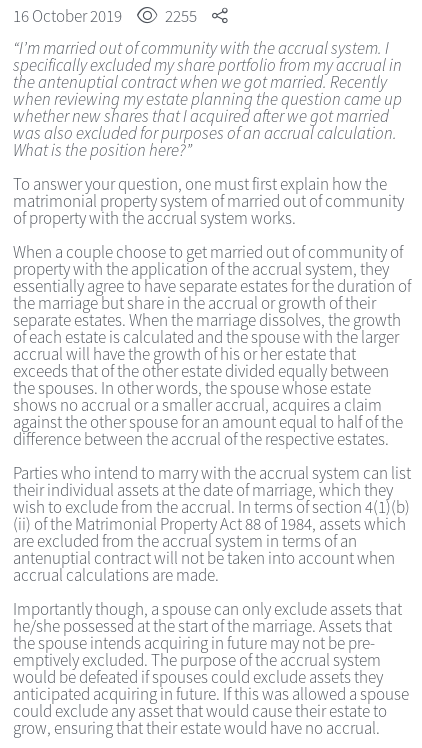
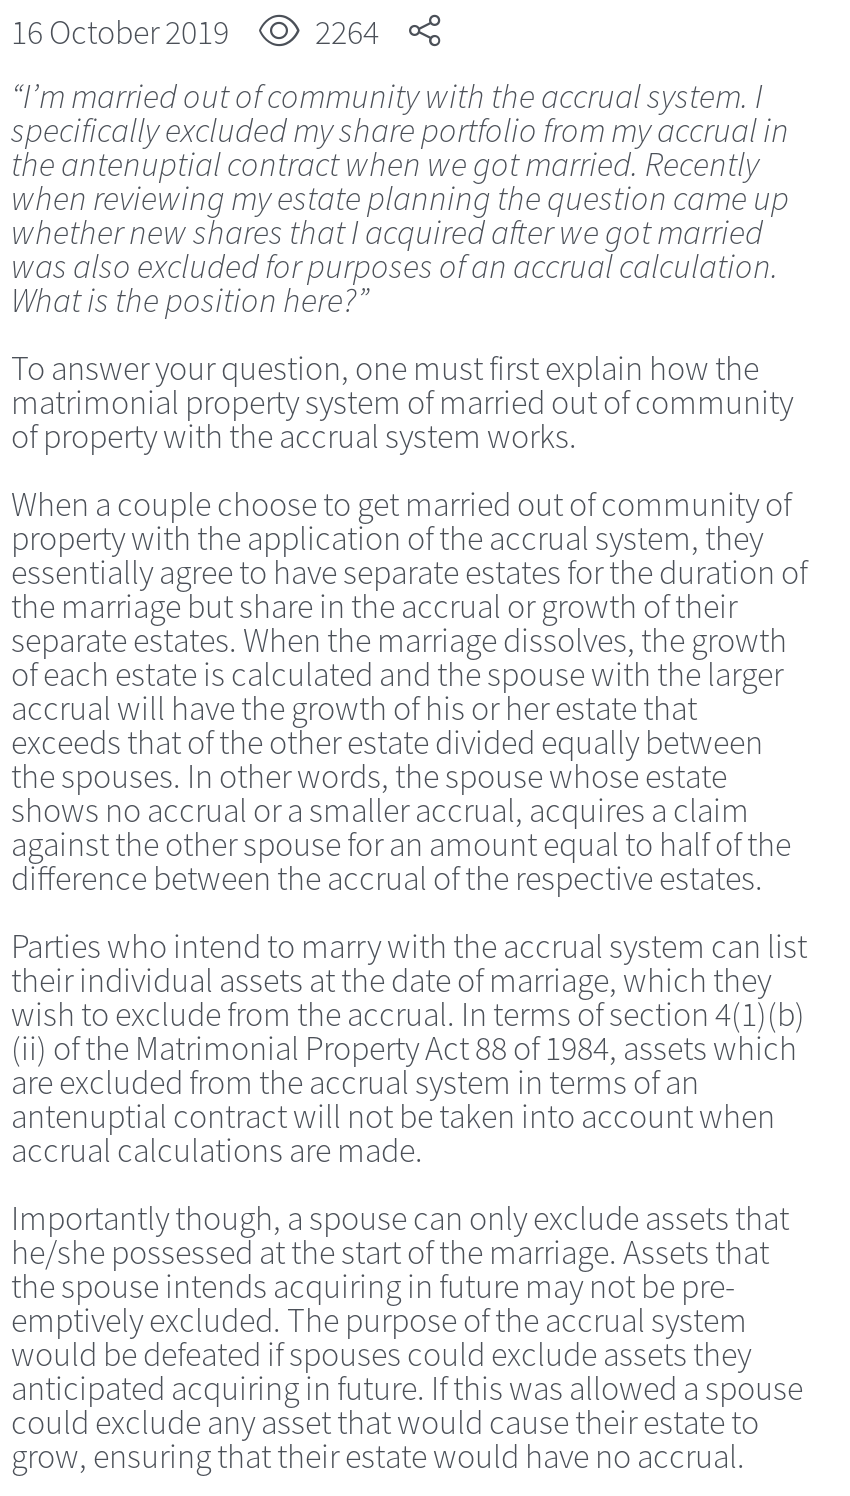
[13,5,200,27] 16 October 2019 2255 -> [11,10,385,54] 16 October 2019 2264

